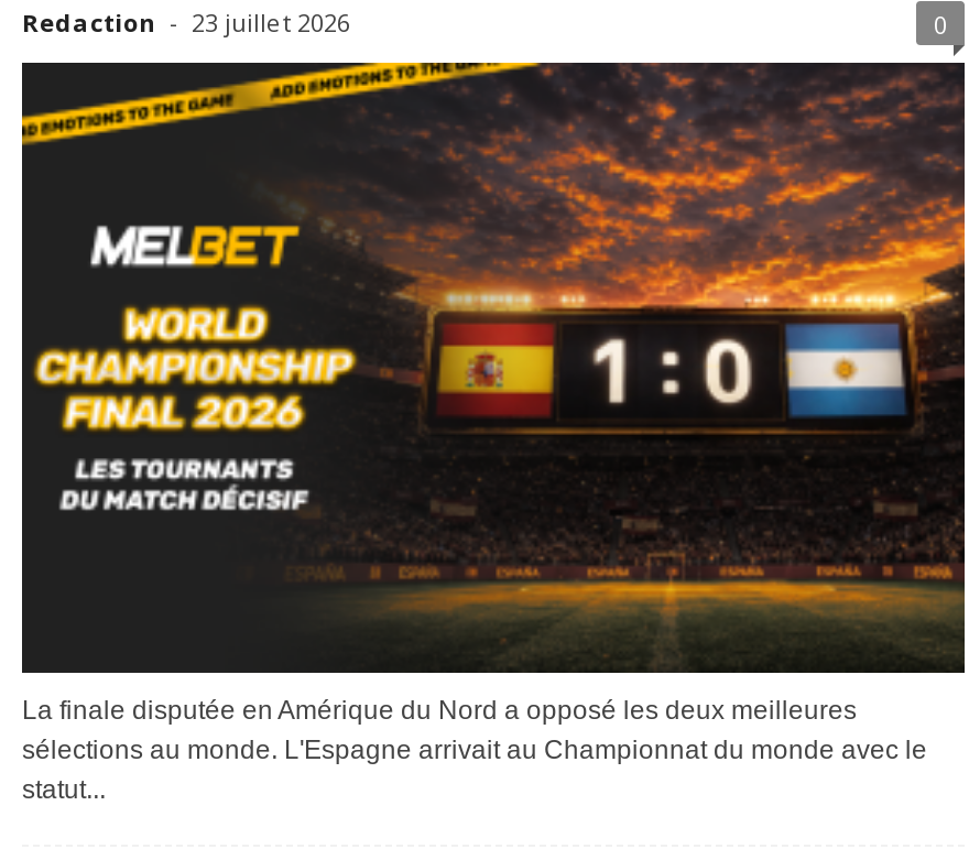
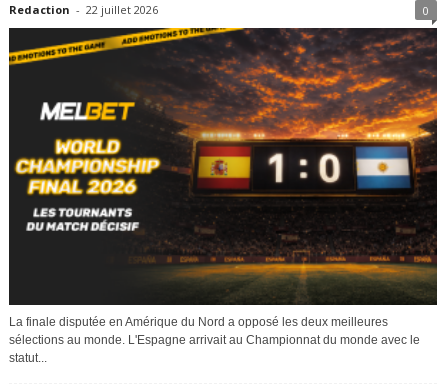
[22,5,350,38] Redaction - 23 juillet 2026 -> [9,2,158,17] Redaction - 22 juillet 2026

